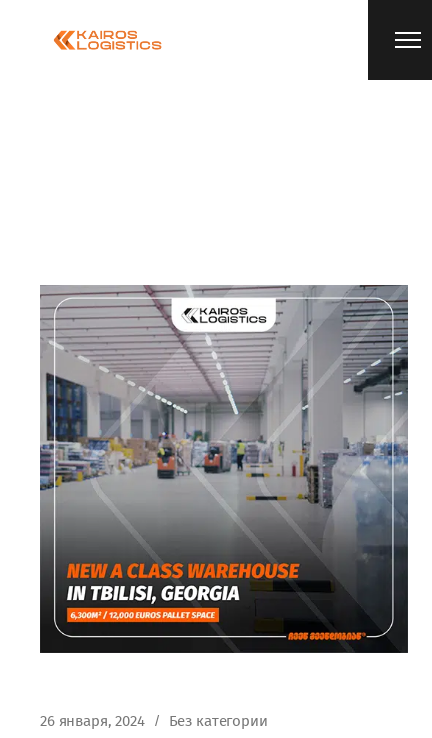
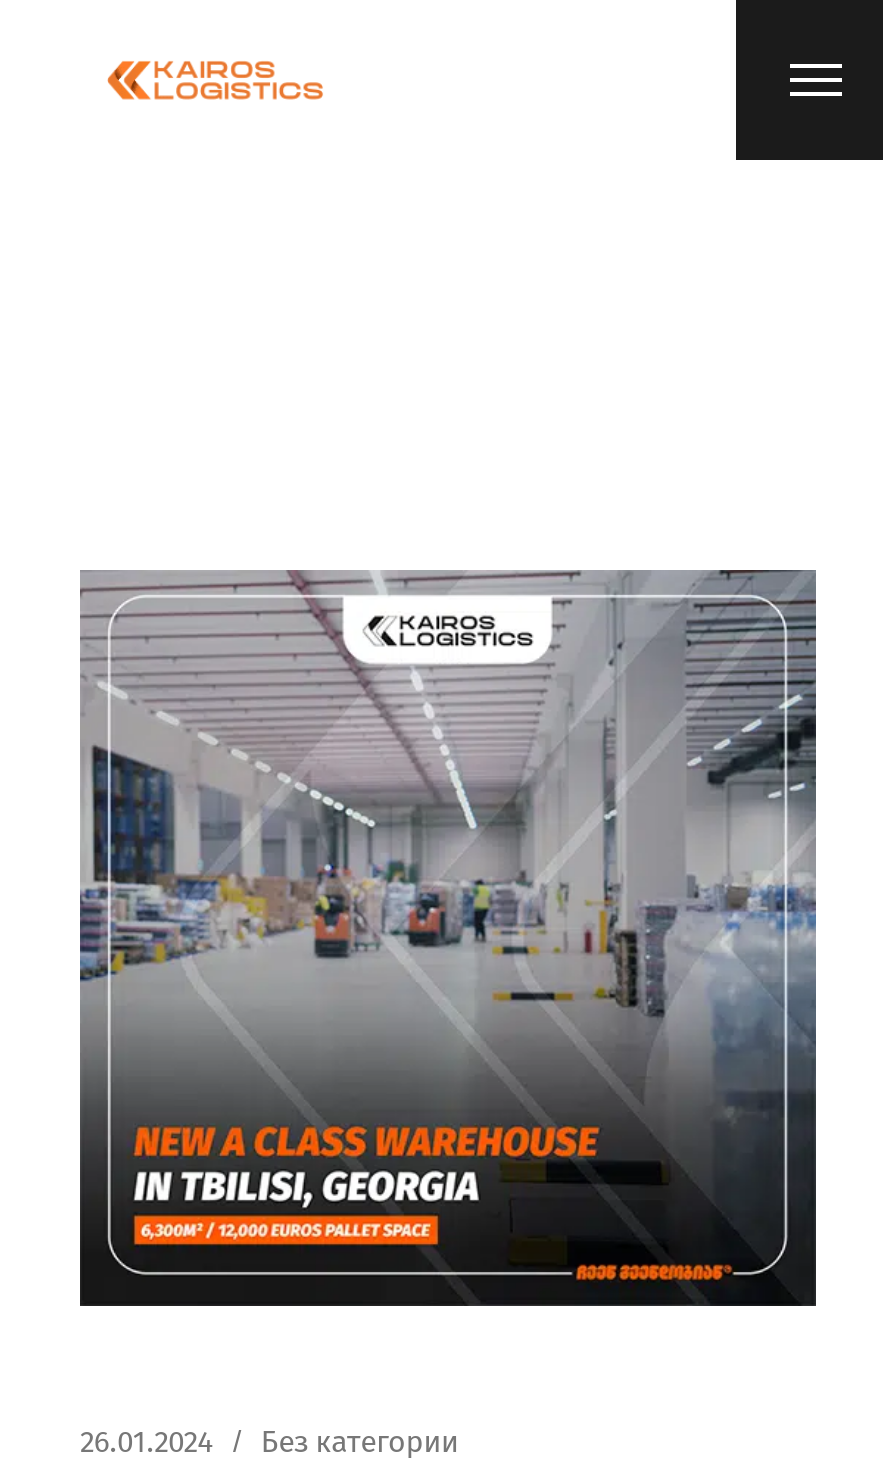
[40,712,268,730] 26 января, 2024 Без категории -> [80,1424,459,1460] 26.01.2024 Без категории

